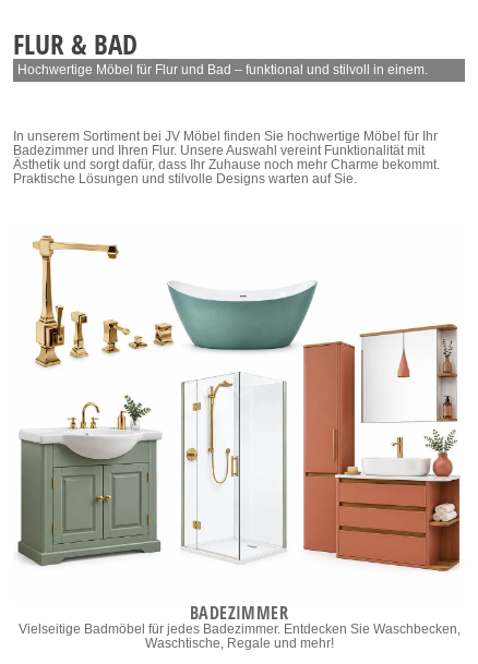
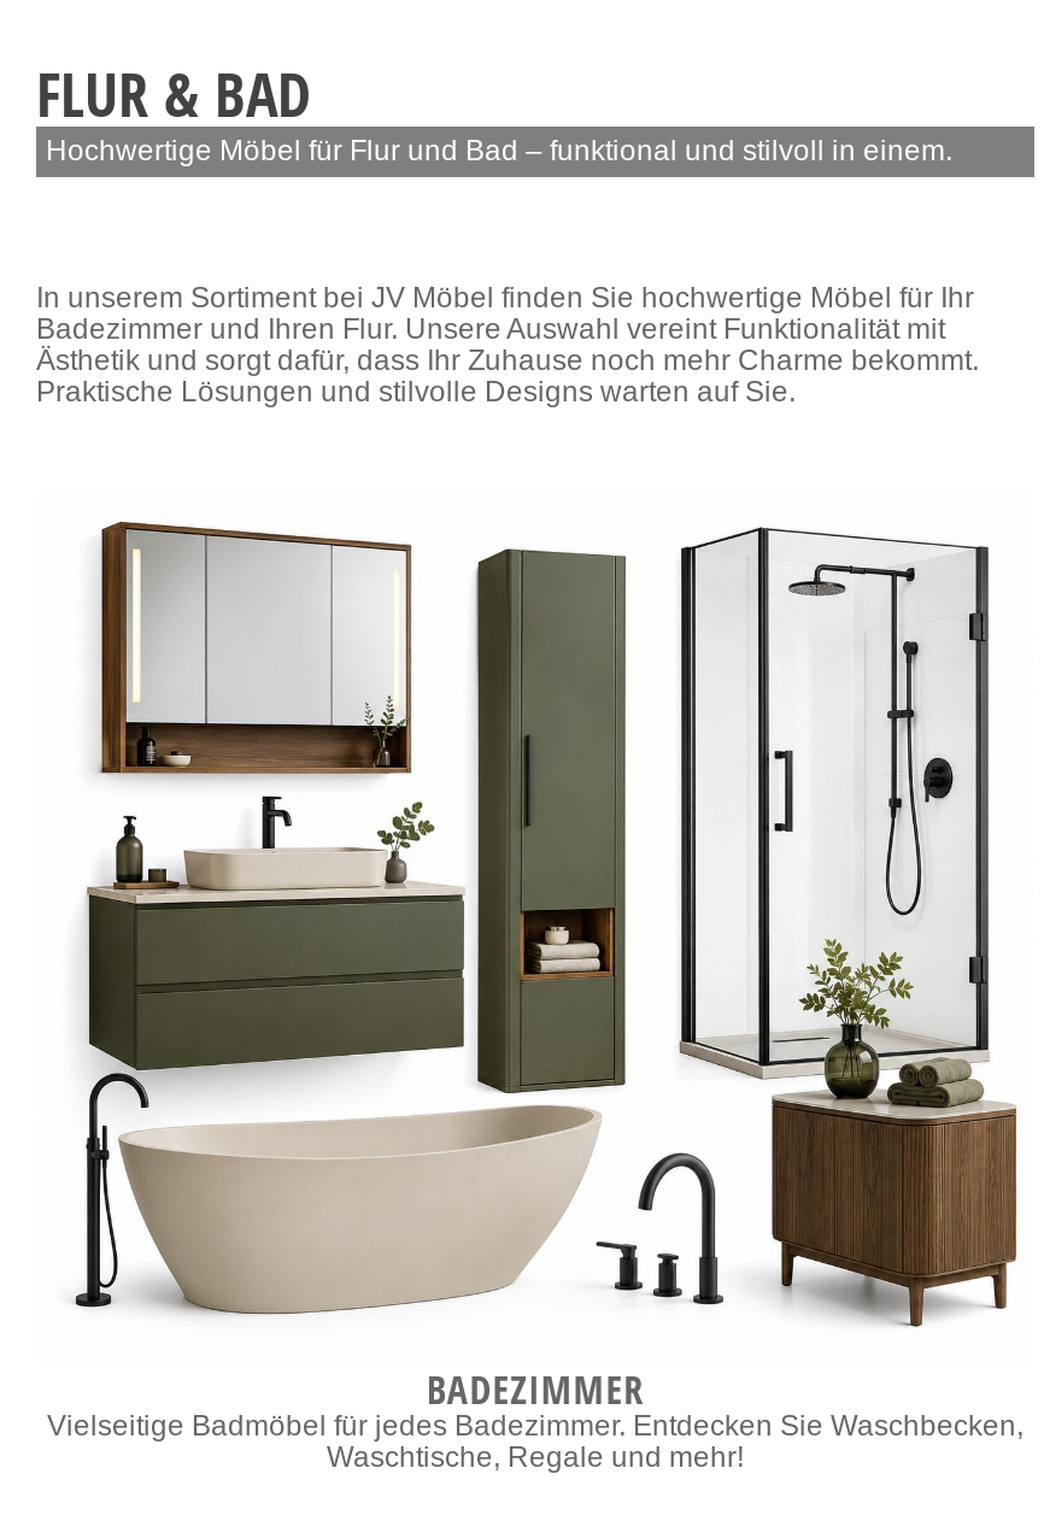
[16,234,461,584] [image] -> [53,519,1022,1329] [image]

